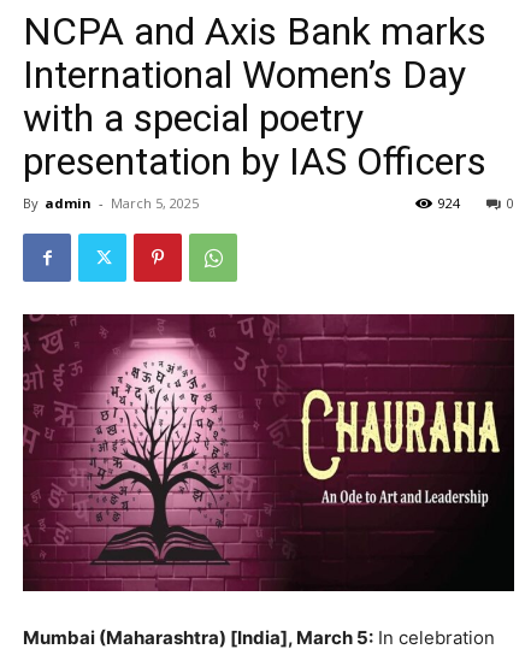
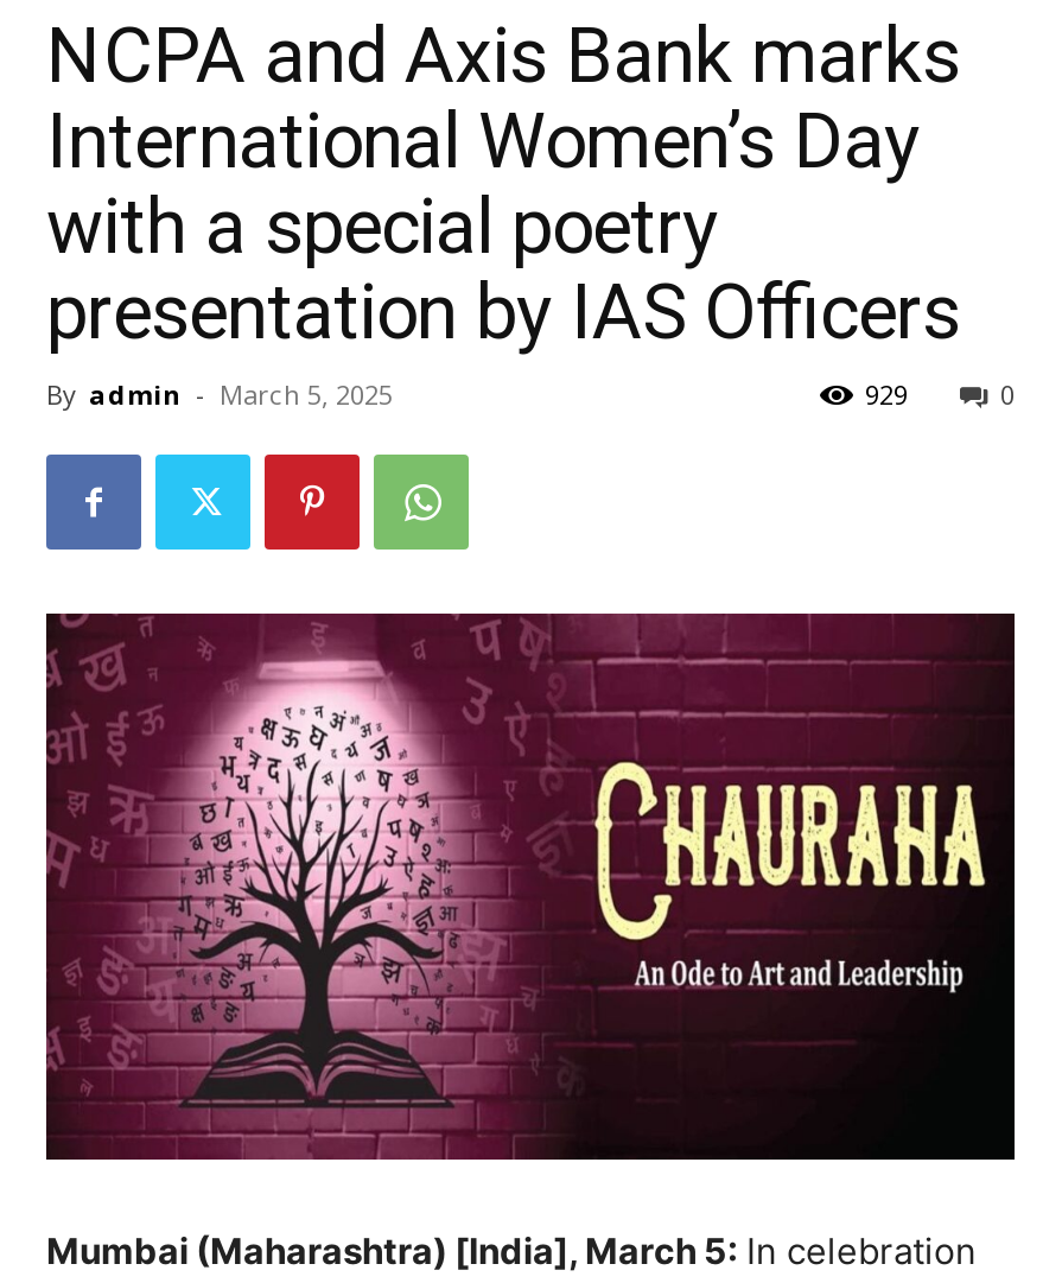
[438,194,460,212] 924 -> [865,377,908,413] 929

